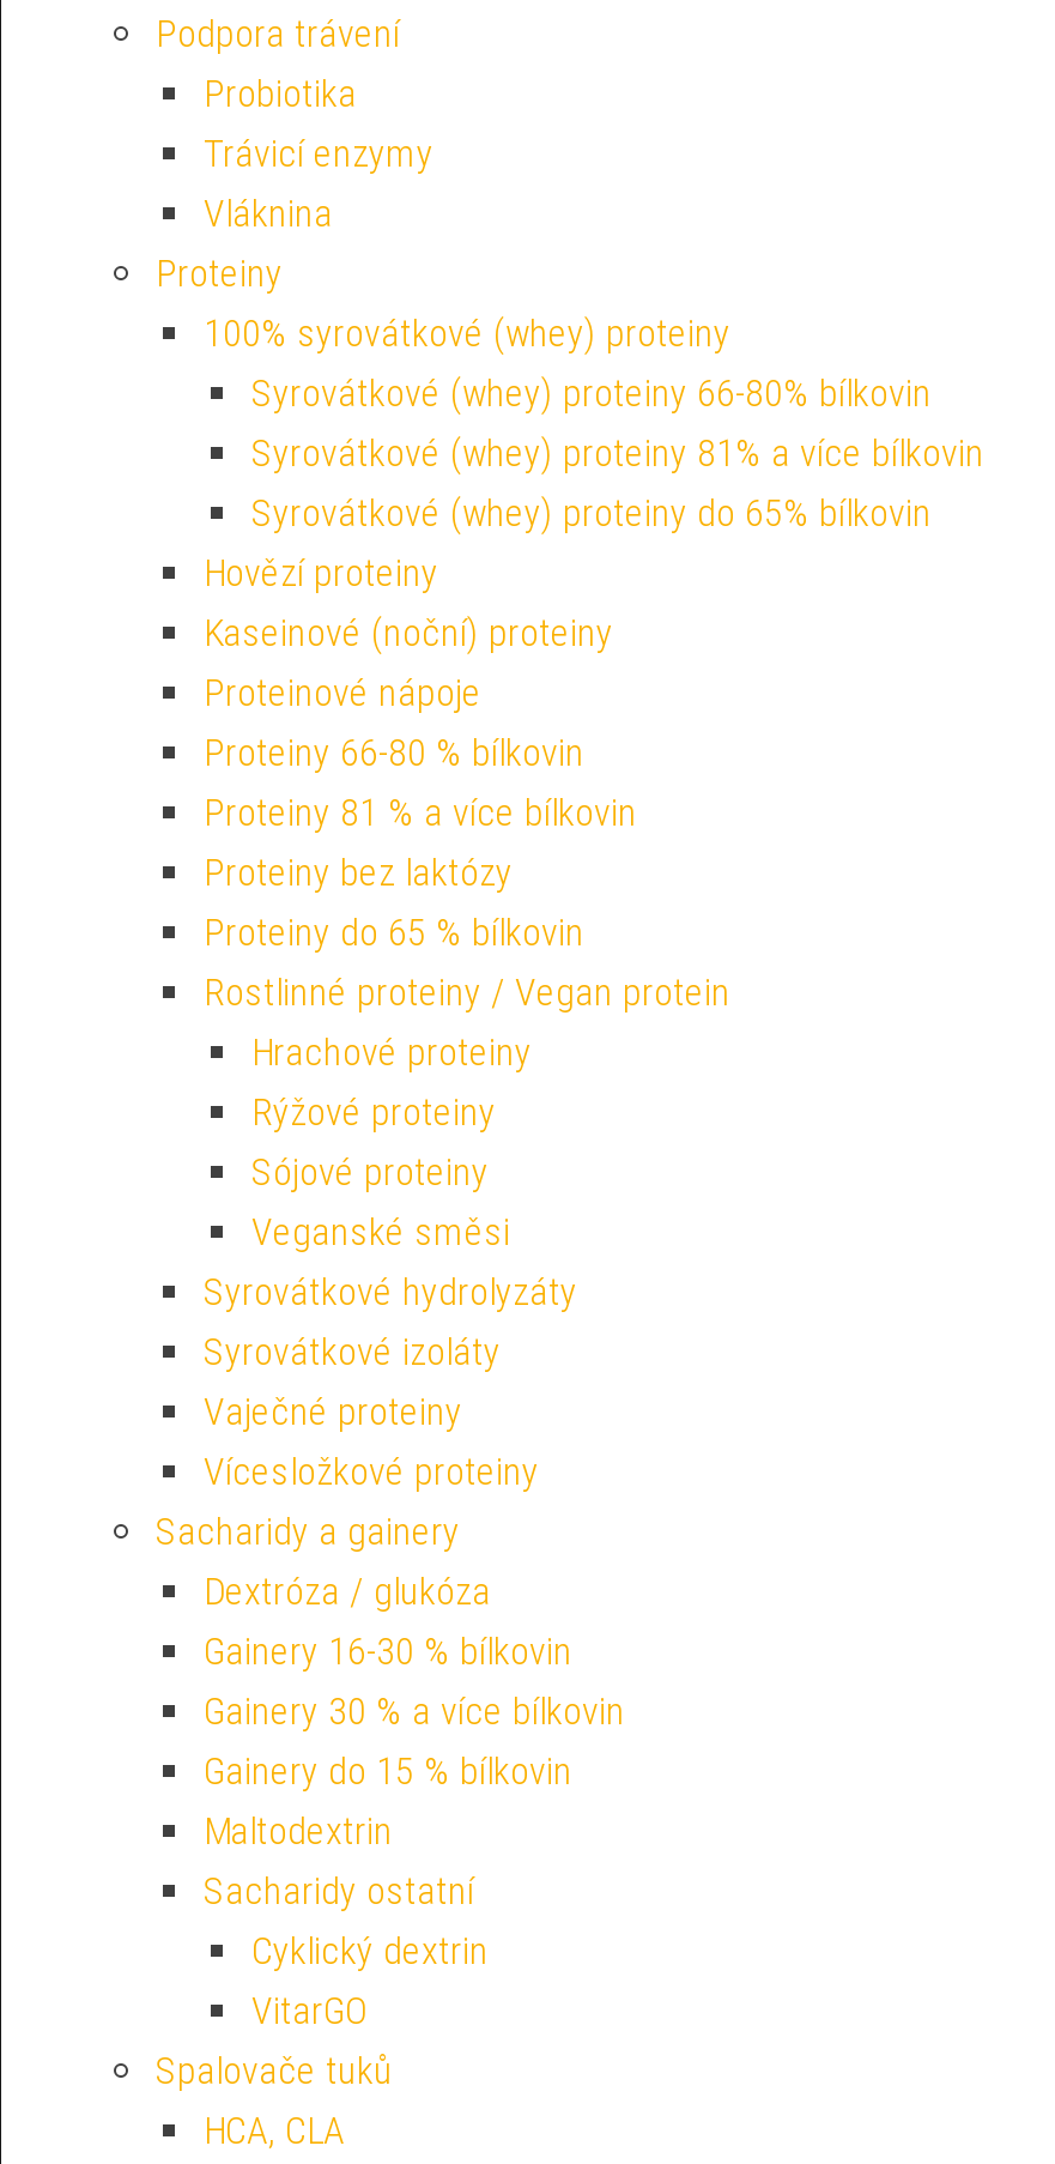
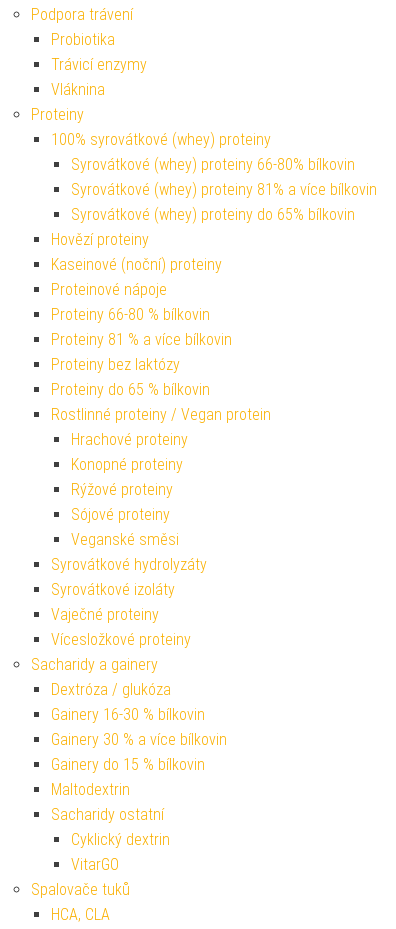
none -> [71,455,183,474] Konopné proteiny

